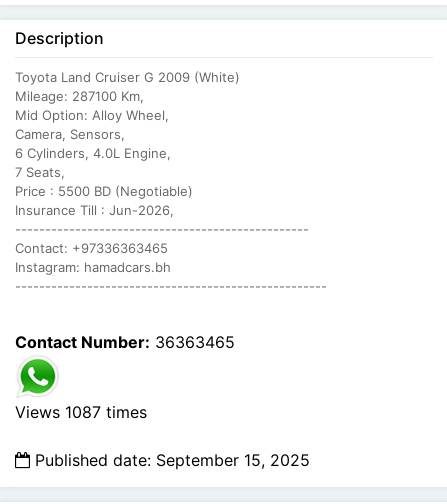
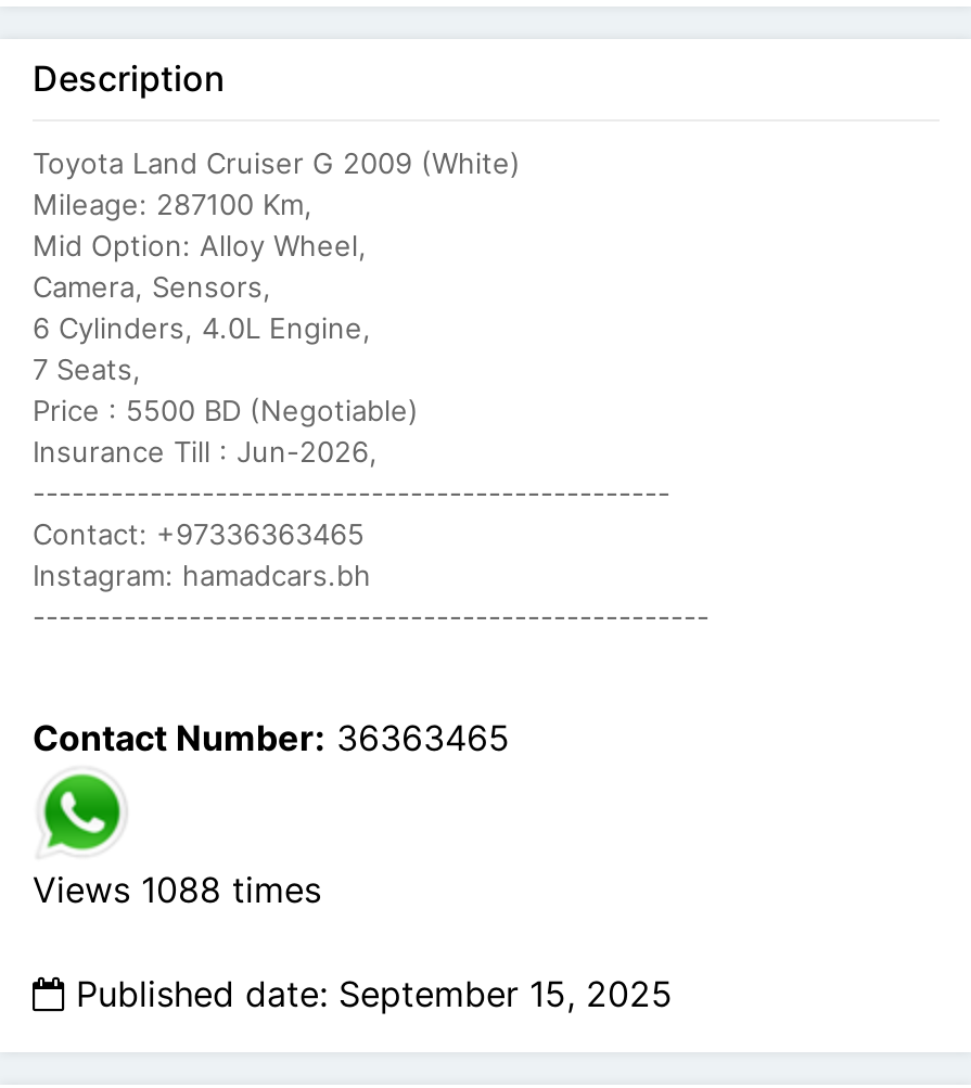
[15,402,147,422] Views 1087 times -> [33,868,321,911] Views 1088 times

